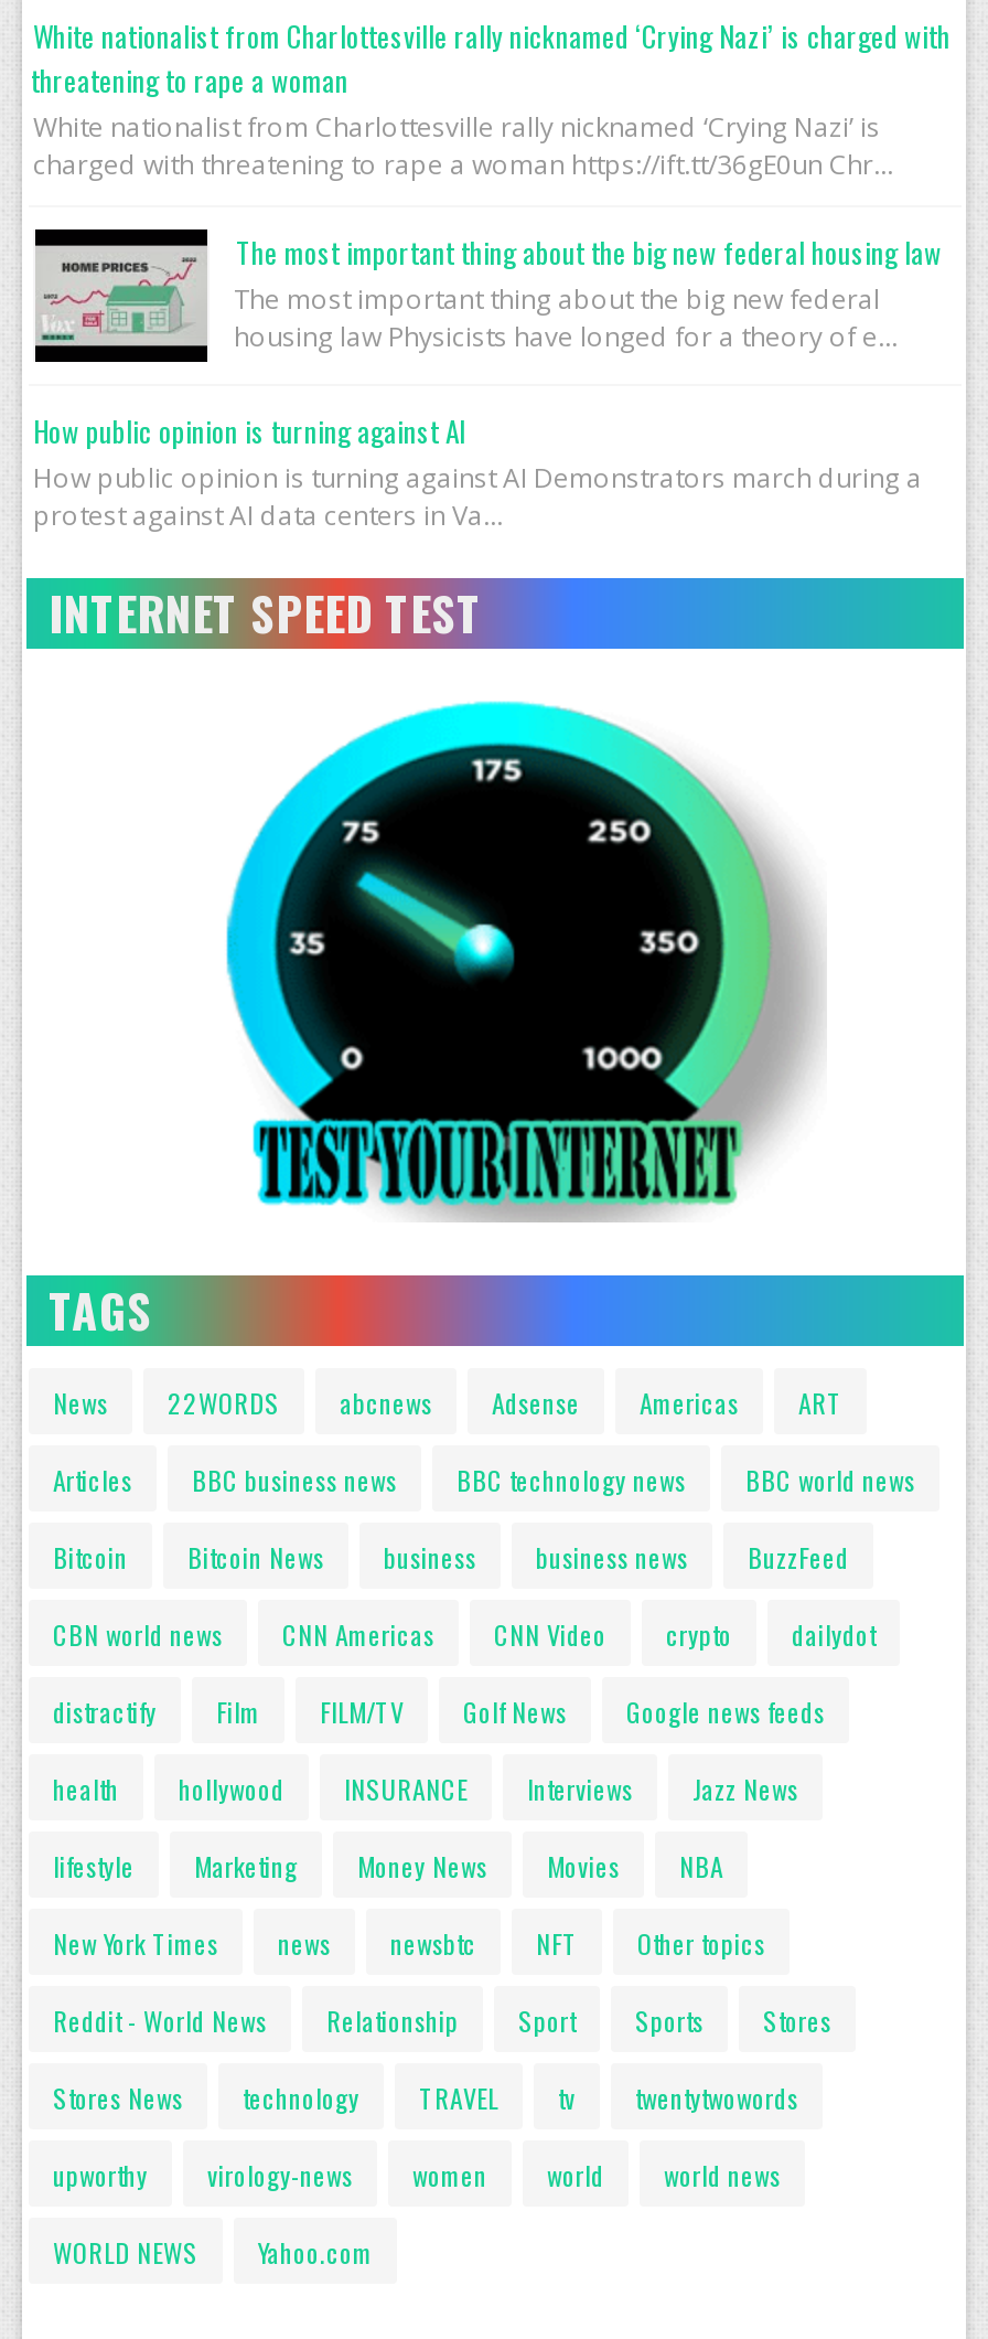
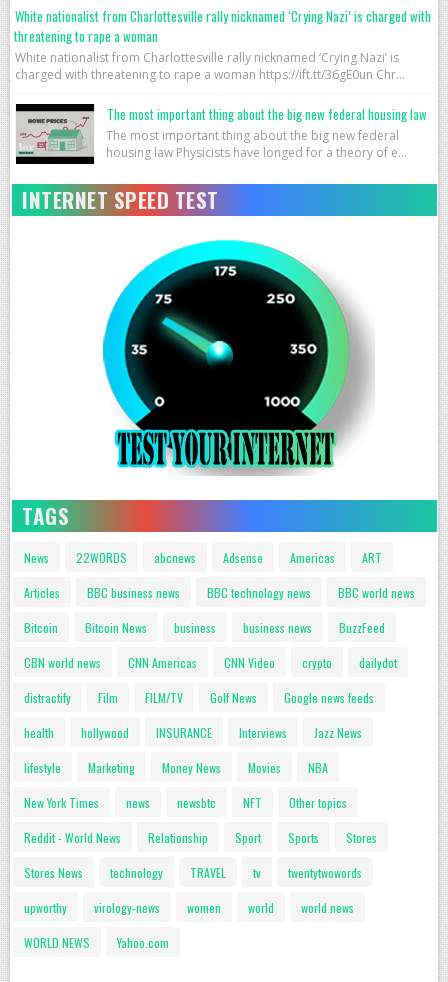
[33,408,922,534] How public opinion is turning against AI | How public opinion is turning against AI Demonstrators march during a | protest against AI data centers in Va... -> none

